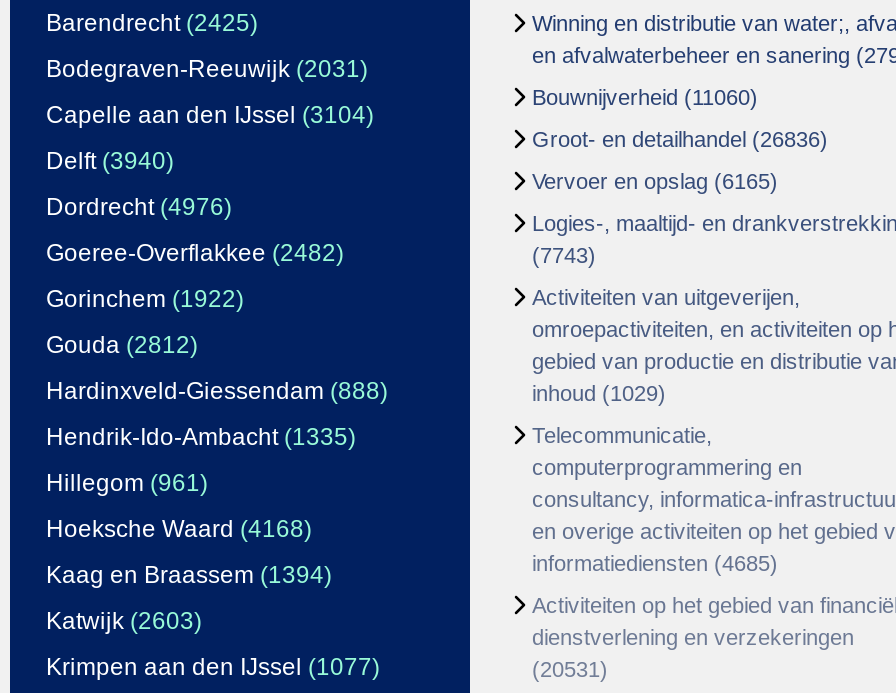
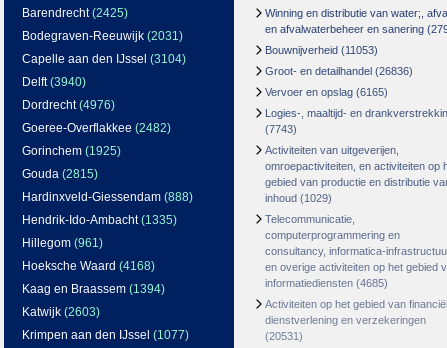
[532,86,758,110] Bouwnijverheid (11060) -> [265,44,378,56] Bouwnijverheid (11053)
[46,286,244,314] Gorinchem (1922) -> [22,144,121,158] Gorinchem (1925)
[46,332,198,360] Gouda (2812) -> [22,167,98,181] Gouda (2815)

